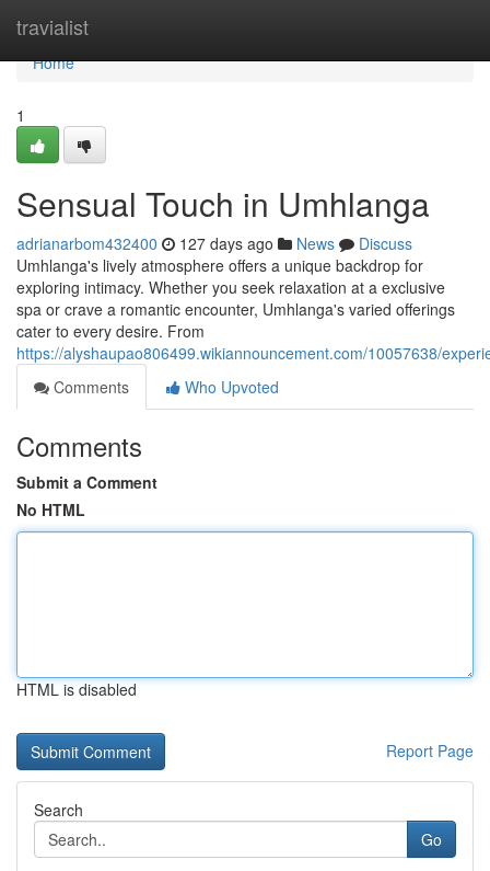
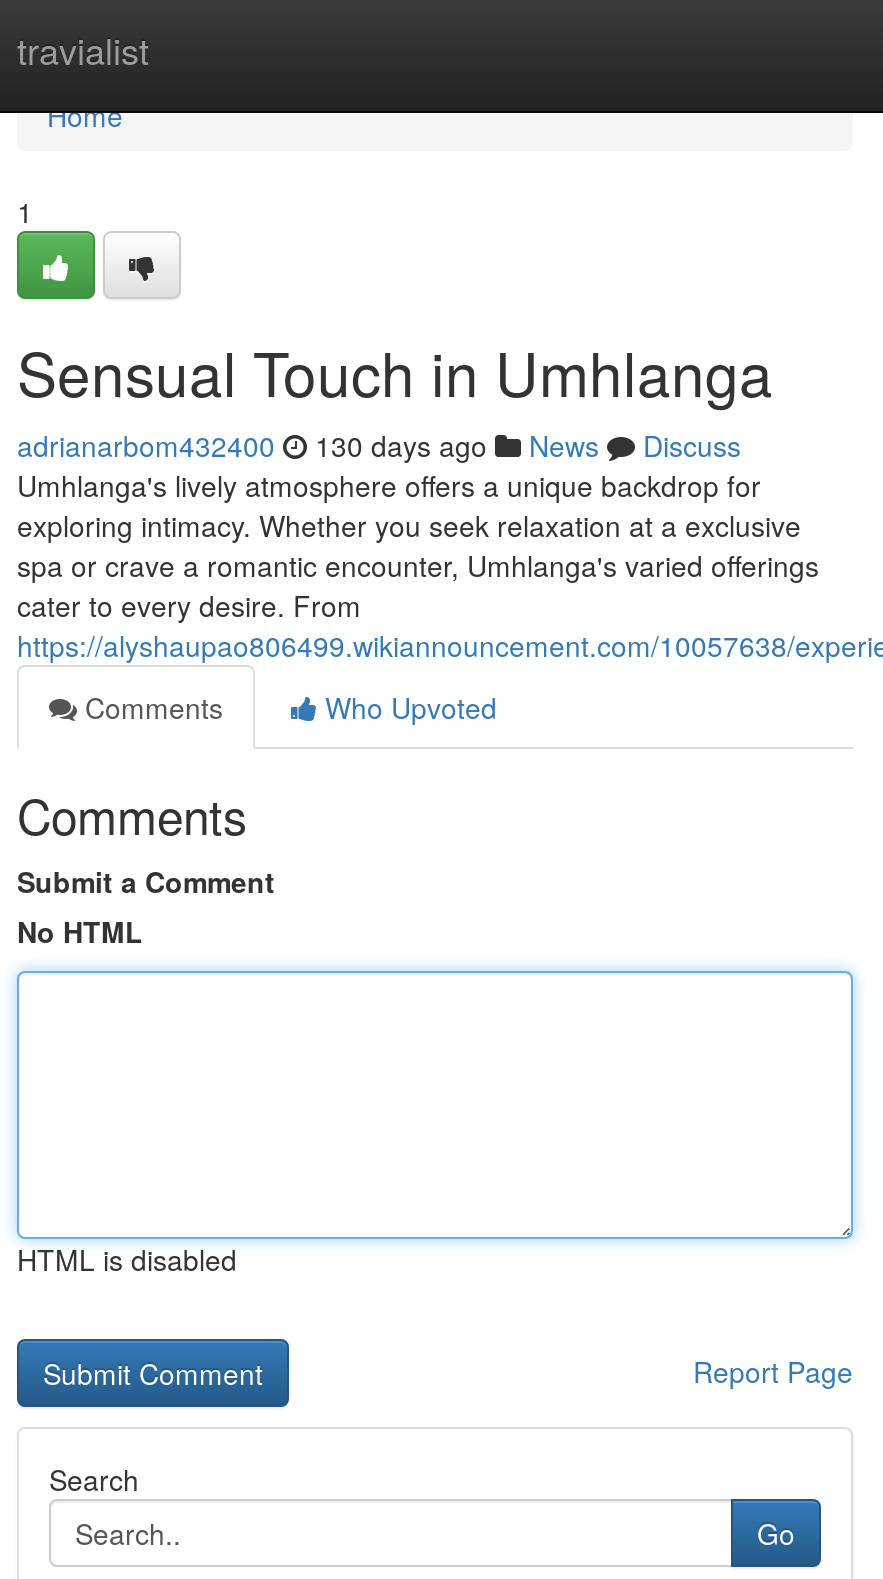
[16,232,412,254] adrianarbom432400 127 days ago News Discuss -> [17,425,741,465] adrianarbom432400 130 days ago News Discuss

